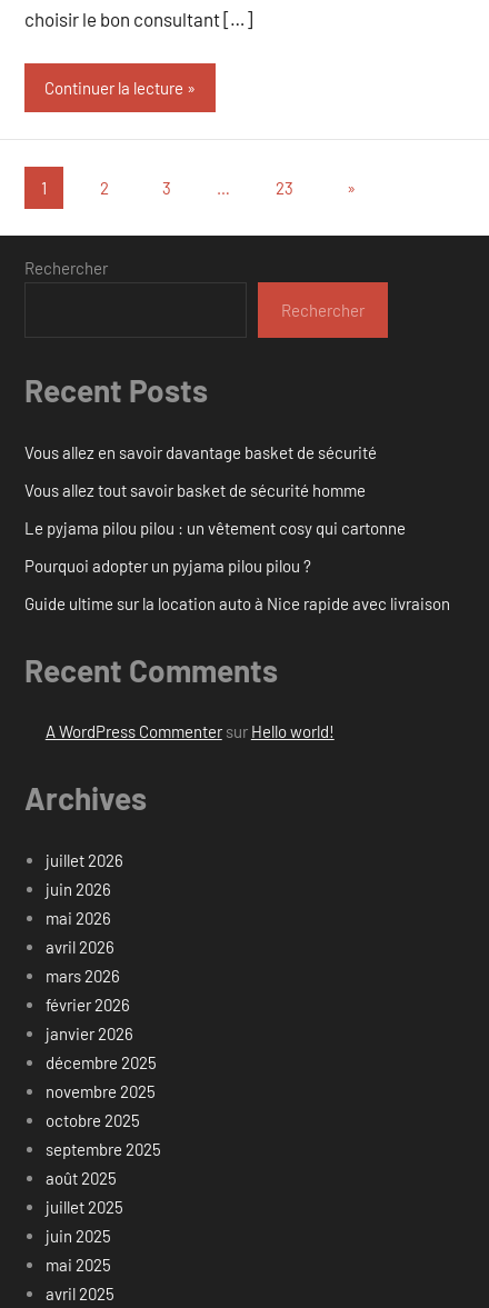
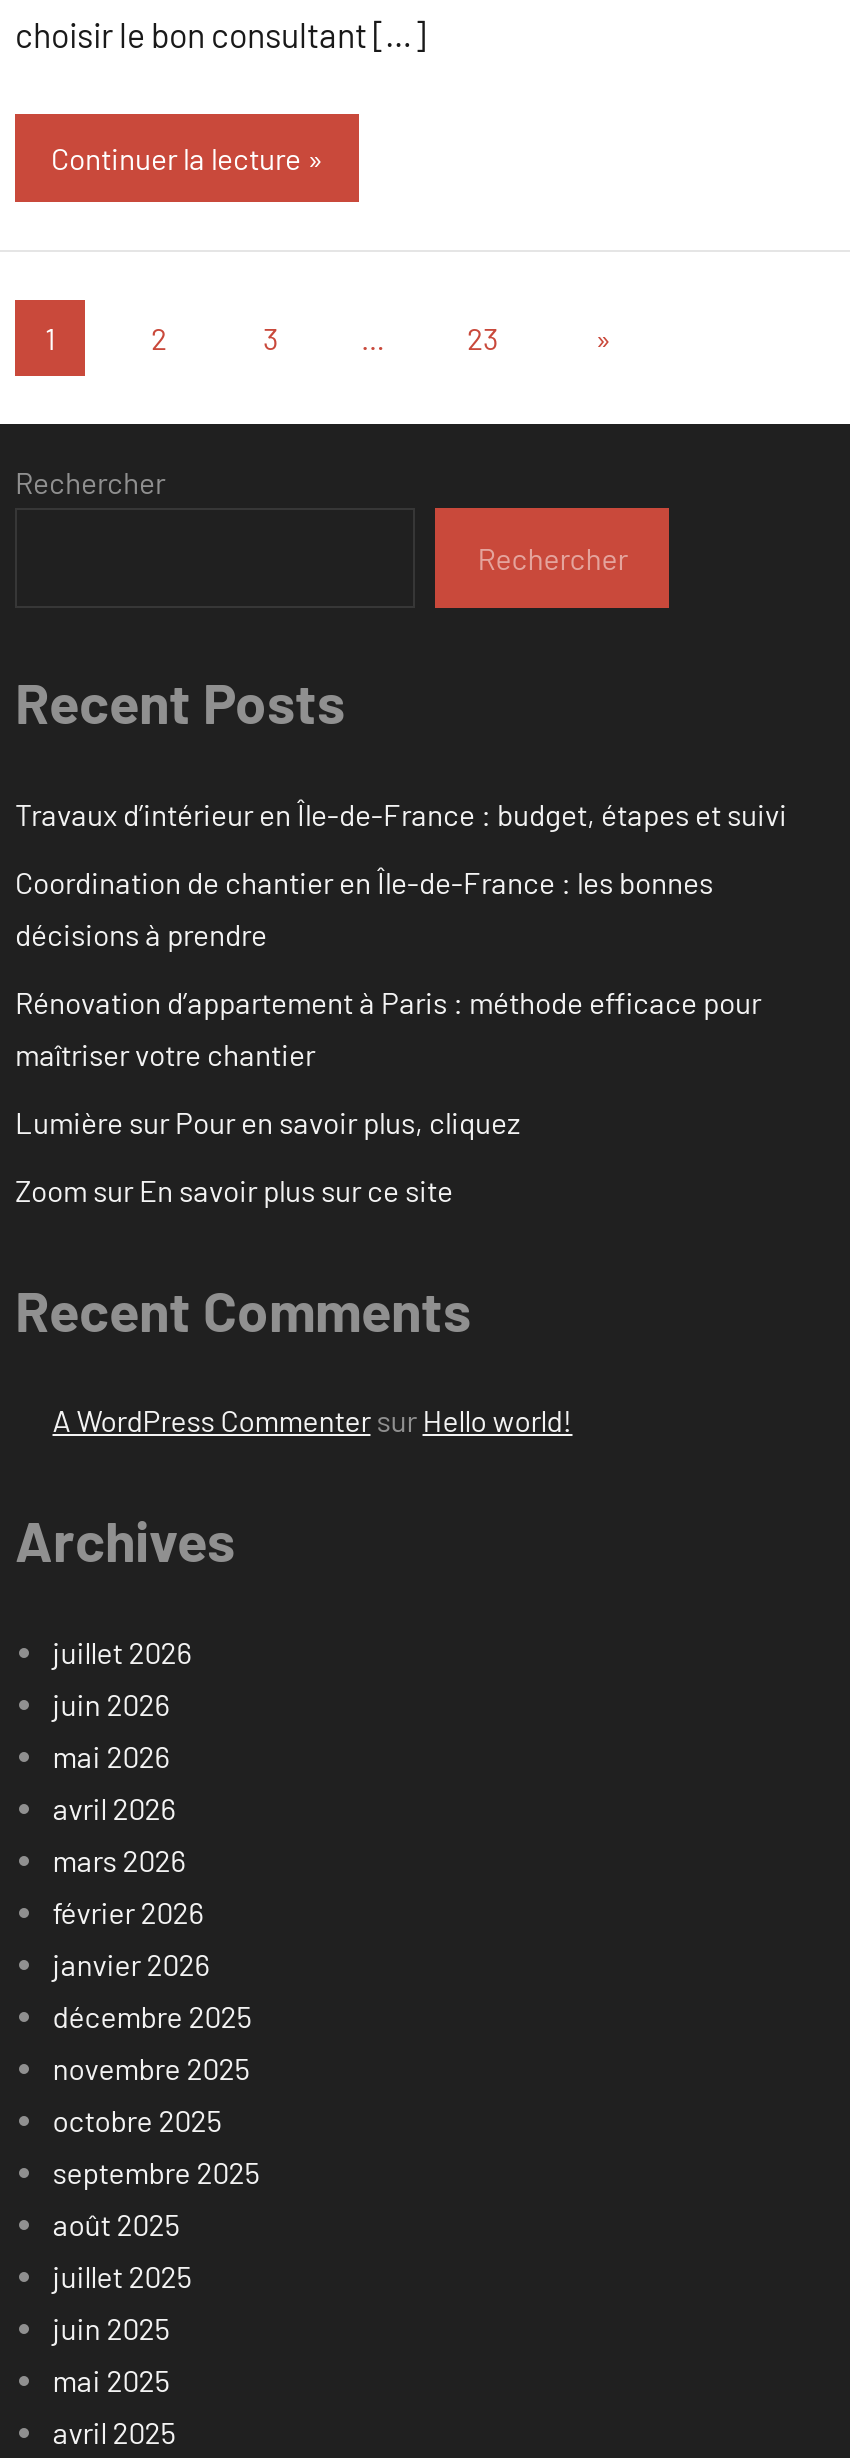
[24,442,377,462] Vous allez en savoir davantage basket de sécurité -> [15,795,787,831] Travaux d’intérieur en Île-de-France : budget, étapes et suivi
[24,480,366,500] Vous allez tout savoir basket de sécurité homme -> [15,863,713,951] Coordination de chantier en Île-de-France : les bonnes | décisions à prendre
[24,517,406,537] Le pyjama pilou pilou : un vêtement cosy qui cartonne -> [15,983,761,1071] Rénovation d’appartement à Paris : méthode efficace pour | maîtriser votre chantier
[24,555,311,575] Pourquoi adopter un pyjama pilou pilou ? -> [15,1103,521,1139] Lumière sur Pour en savoir plus, cliquez
[24,593,450,613] Guide ultime sur la location auto à Nice rapide avec livraison -> [15,1171,453,1207] Zoom sur En savoir plus sur ce site

